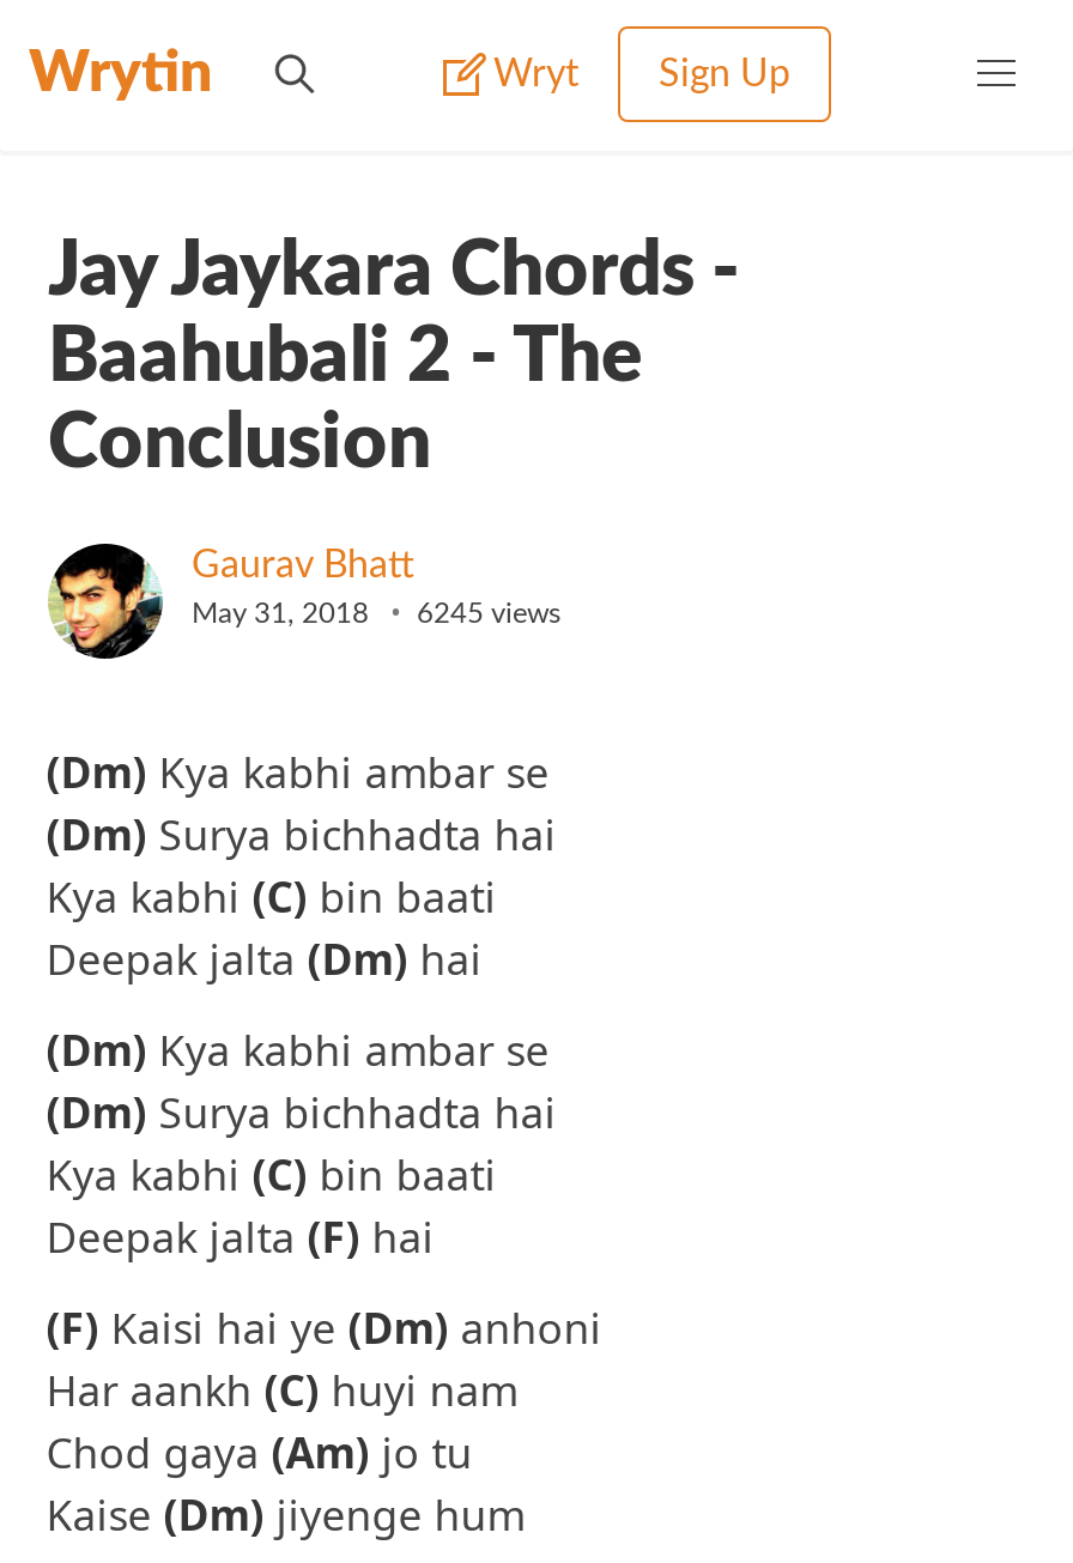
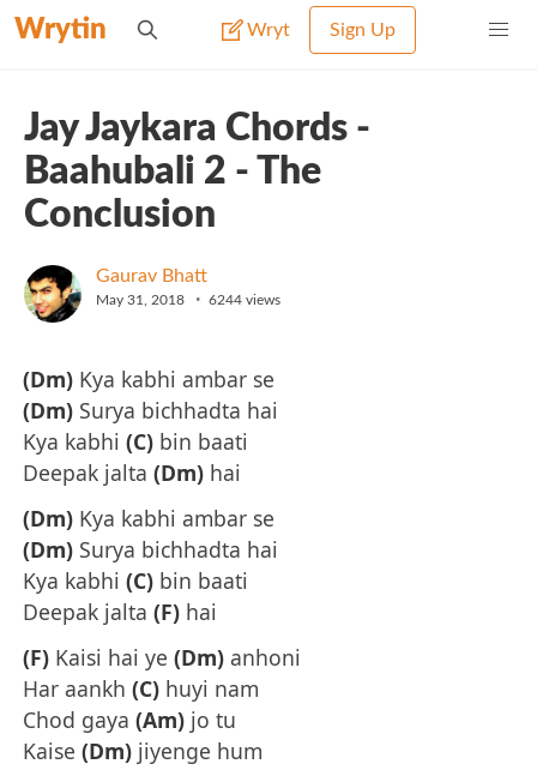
[192,592,560,632] May 31, 2018 • 6245 views -> [96,289,280,309] May 31, 2018 • 6244 views

